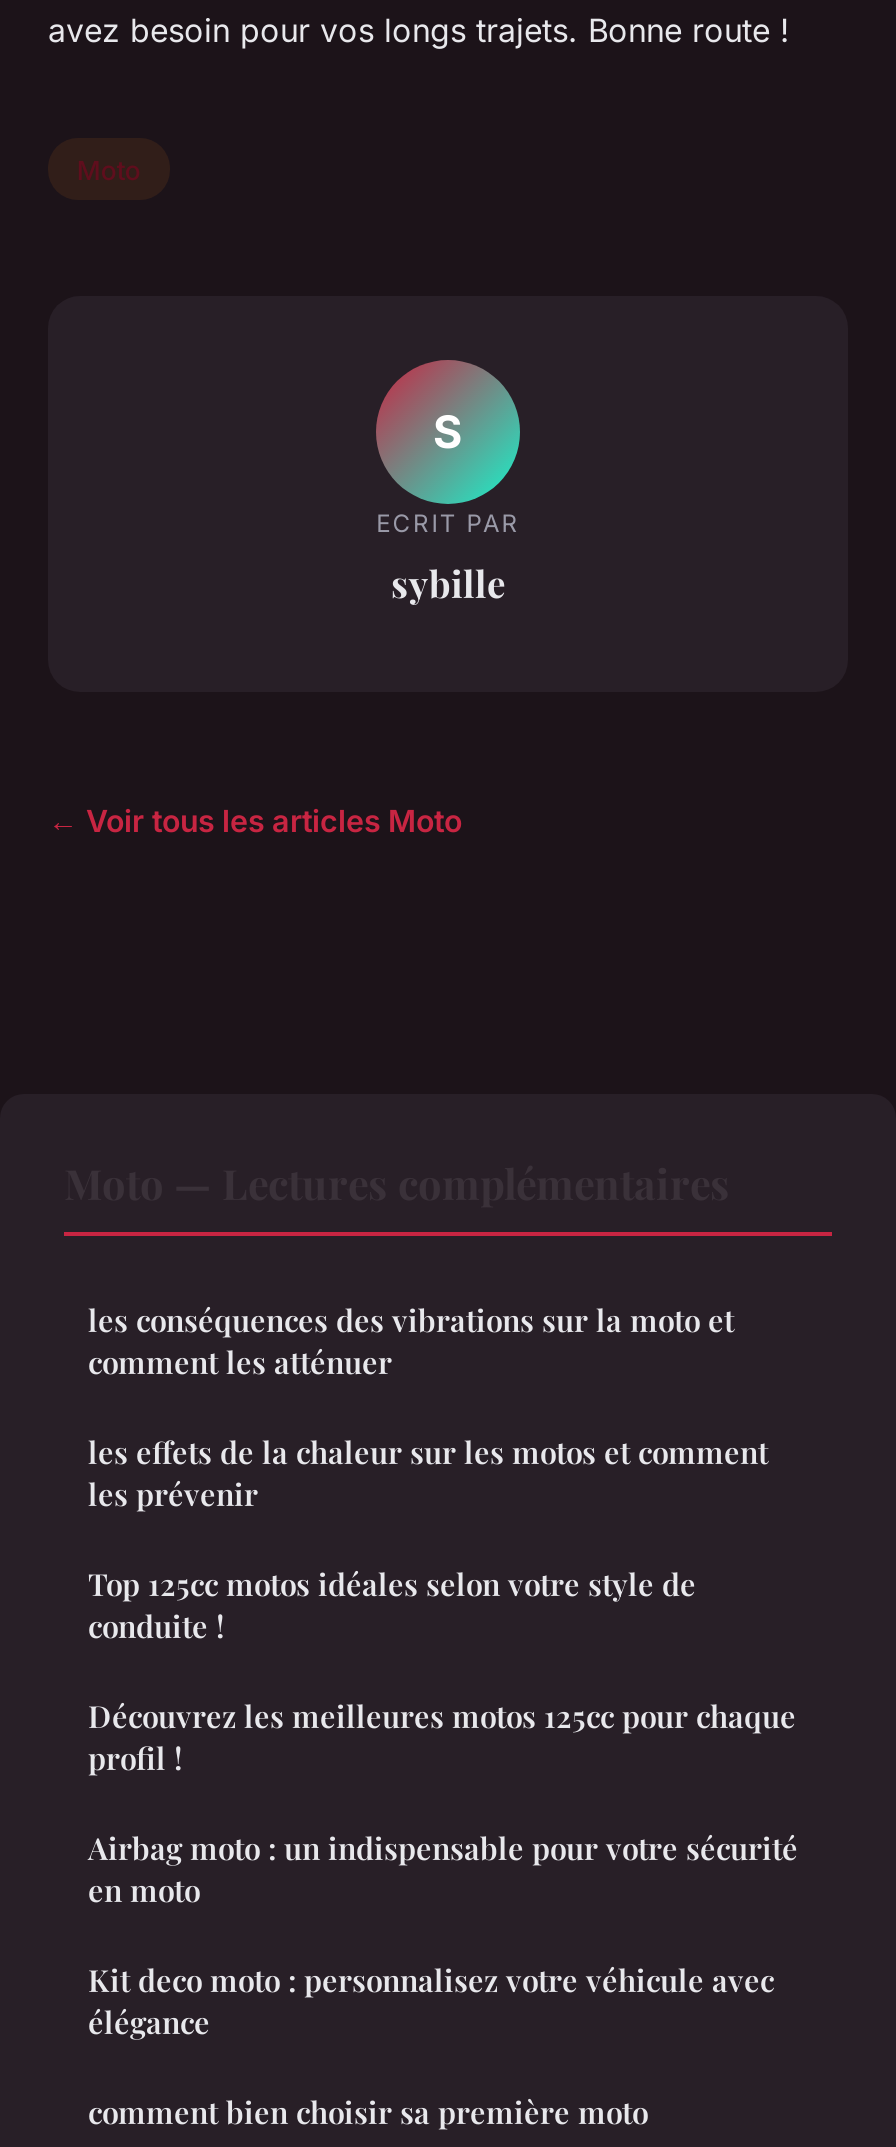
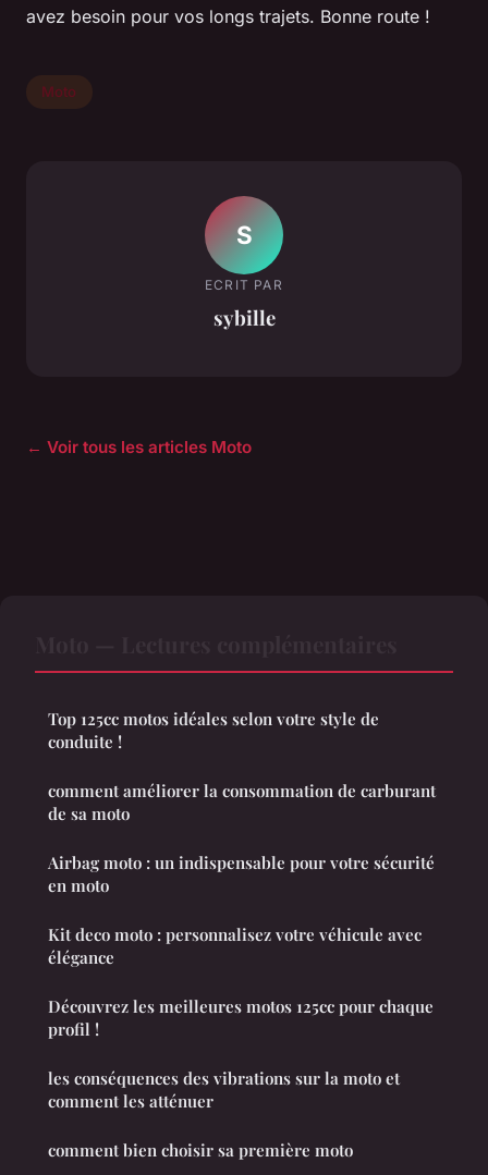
moved [88,1299,734,1381] -> [48,1067,400,1111]: les conséquences des vibrations sur la moto et | comment les atténuer
[88,1431,768,1513] les effets de la chaleur sur les motos et comment | les prévenir -> none
moved [88,1563,696,1645] -> [48,707,379,752]: Top 125cc motos idéales selon votre style de | conduite !
none -> [48,779,436,824] comment améliorer la consommation de carburant | de sa moto
moved [88,1695,796,1777] -> [48,995,434,1039]: Découvrez les meilleures motos 125cc pour chaque | profil !
moved [88,1827,798,2041] -> [48,851,435,968]: Airbag moto : un indispensable pour votre sécurité | en moto | Kit deco moto : personnalisez votre véhicule avec | élégance

